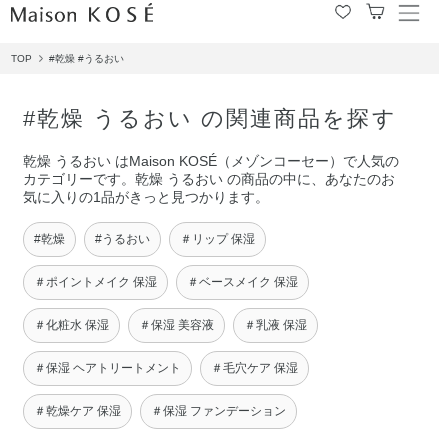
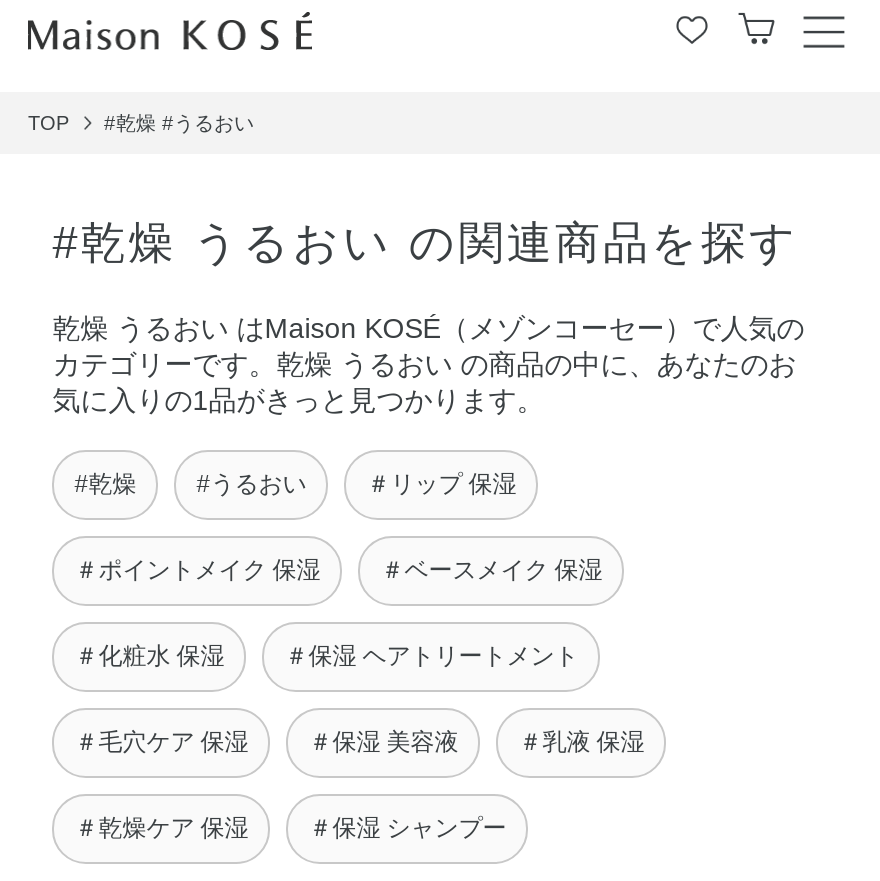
moved [139,318,307,332] -> [308,728,644,756]: ＃保湿 美容液 | ＃乳液 保湿
moved [34,361,298,375] -> [74,642,578,756]: ＃保湿 ヘアトリートメント | ＃毛穴ケア 保湿
[151,404,286,418] ＃保湿 ファンデーション -> [308,814,506,842] ＃保湿 シャンプー

